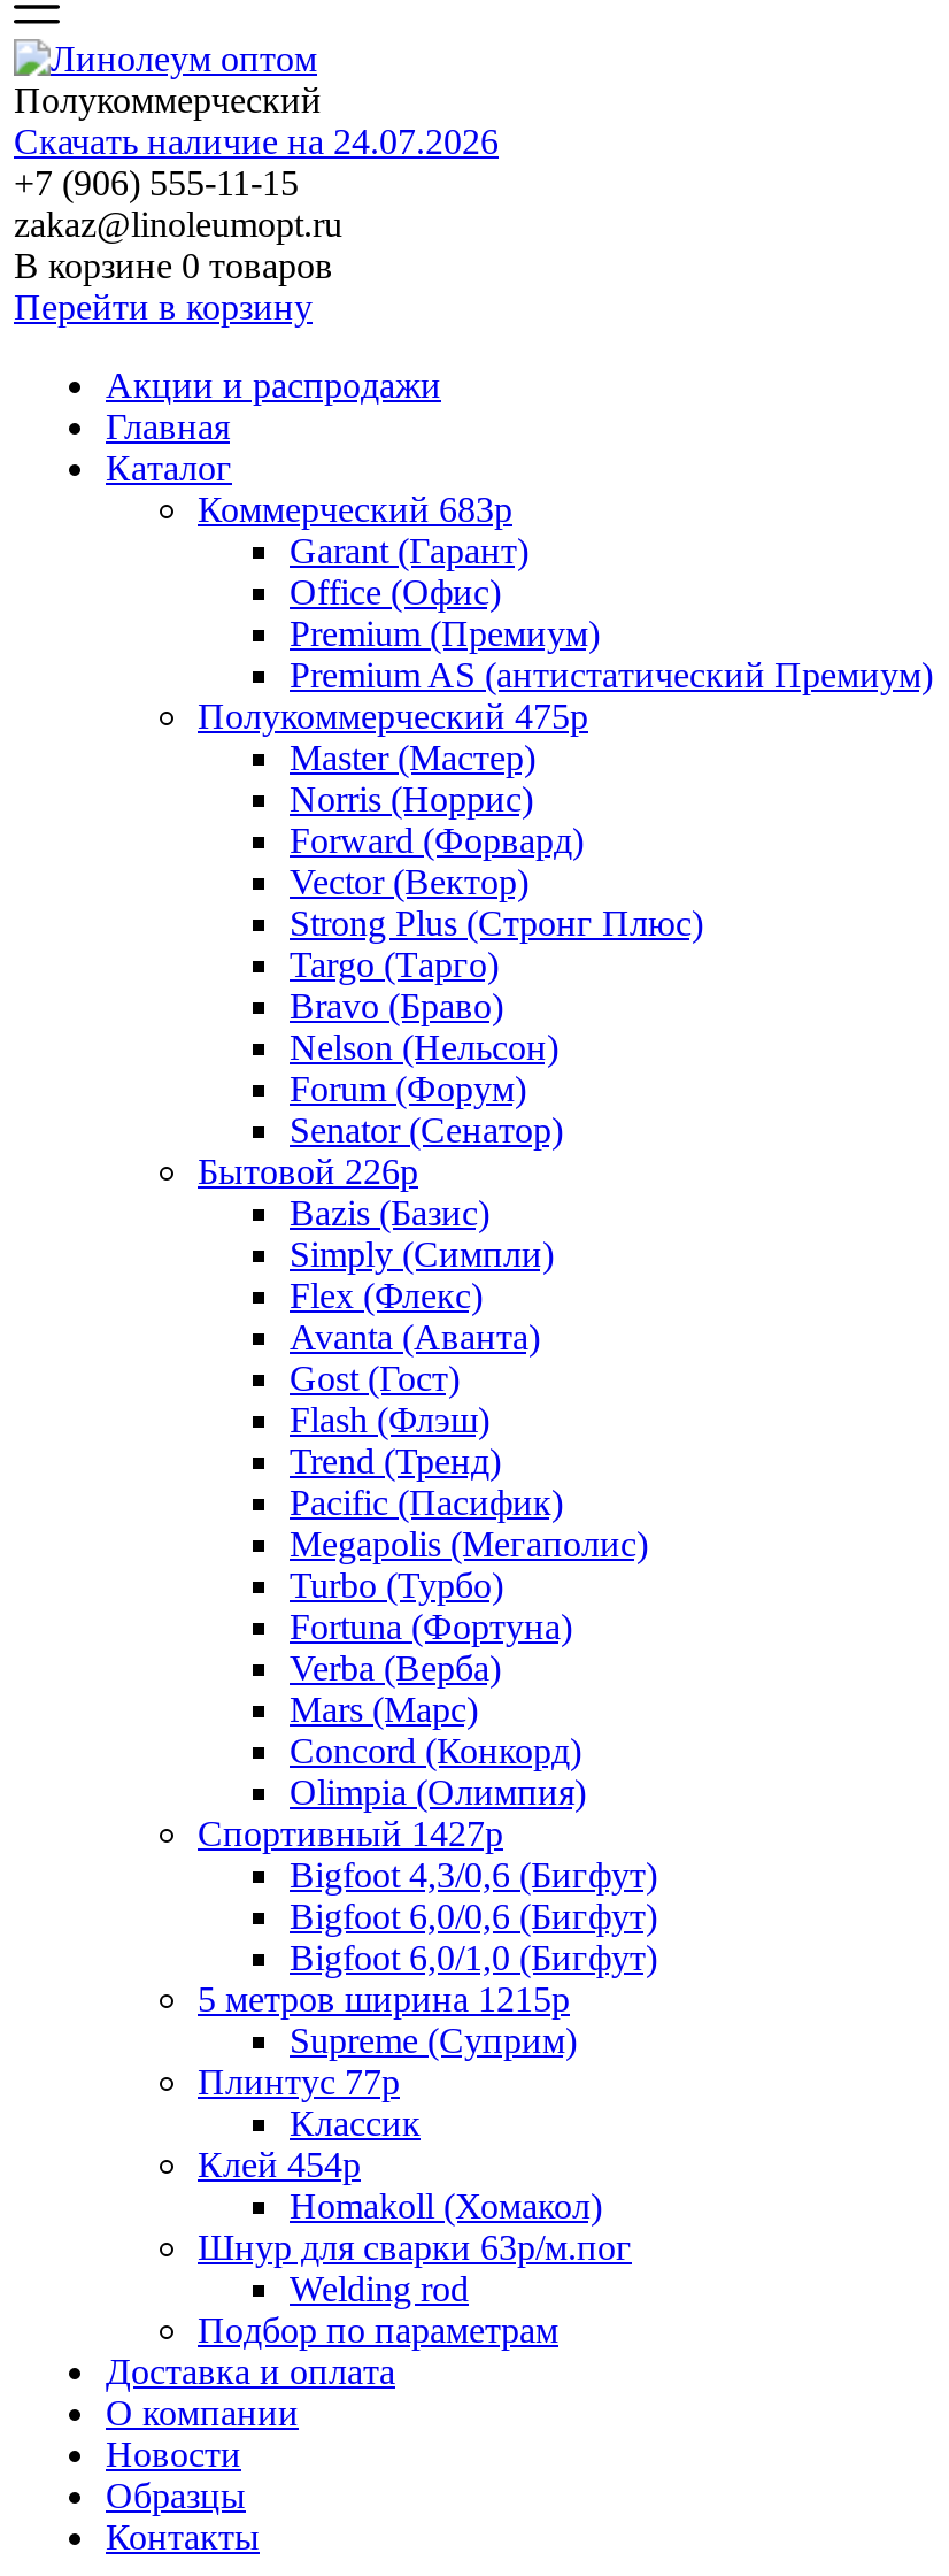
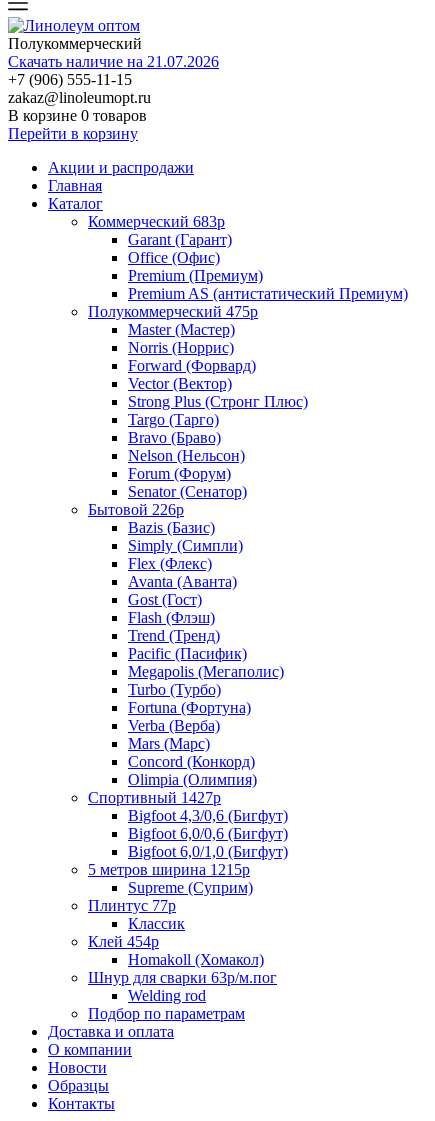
[14,122,499,161] Скачать наличие на 24.07.2026 -> [8,53,219,70] Скачать наличие на 21.07.2026

